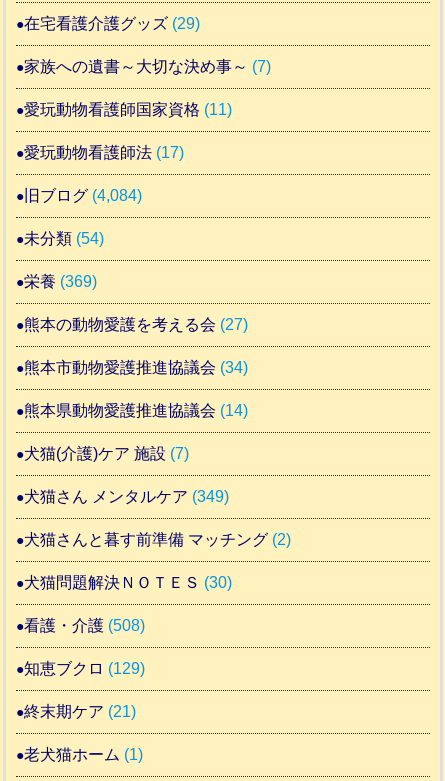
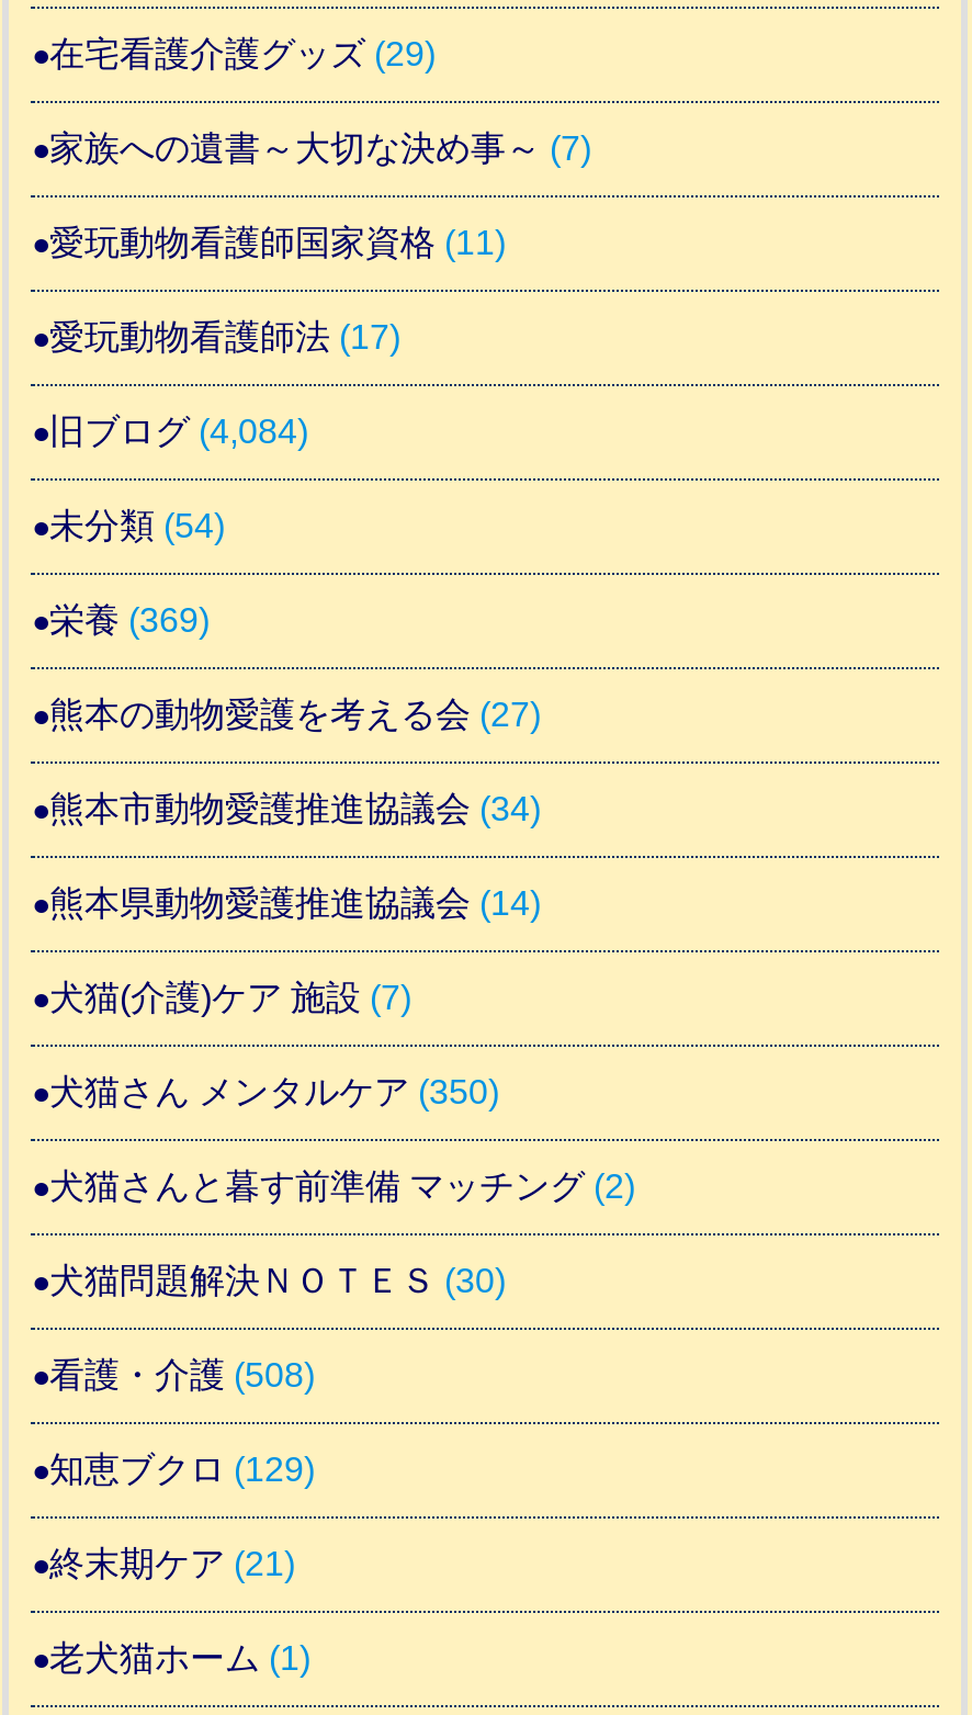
[24,488,229,505] 犬猫さん メンタルケア(349) -> [49,1073,499,1110] 犬猫さん メンタルケア(350)

